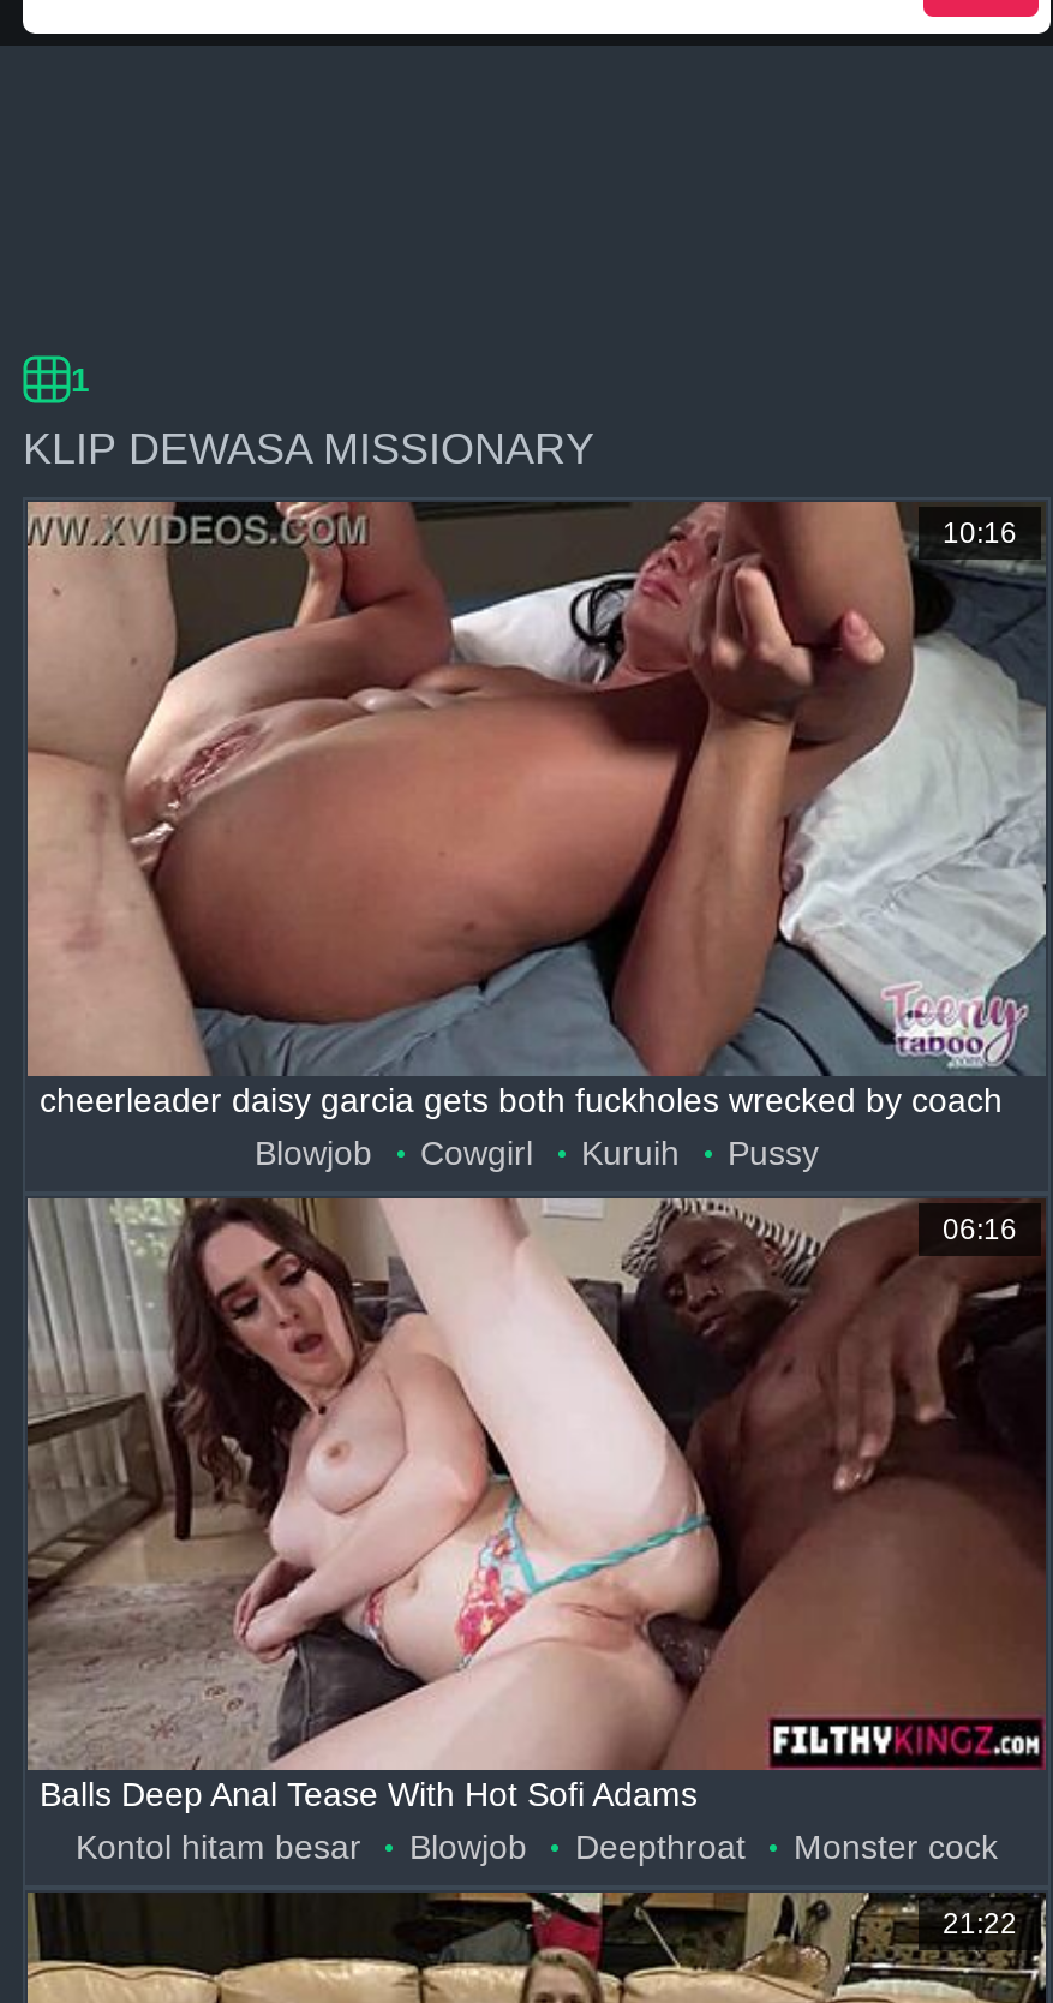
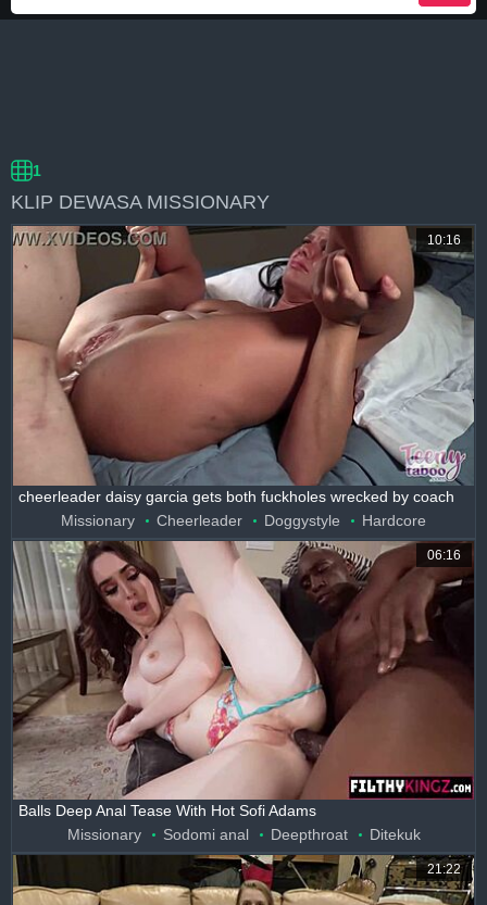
[255,1132,819,1171] Blowjob | Cowgirl | Kuruih | Pussy -> [61,511,426,529] Missionary | Cheerleader | Doggystyle | Hardcore
[76,1828,527,1866] Kontol hitam besar | Blowjob -> [67,826,248,843] Missionary | Sodomi anal
[794,1828,998,1866] Monster cock -> [369,826,420,843] Ditekuk

